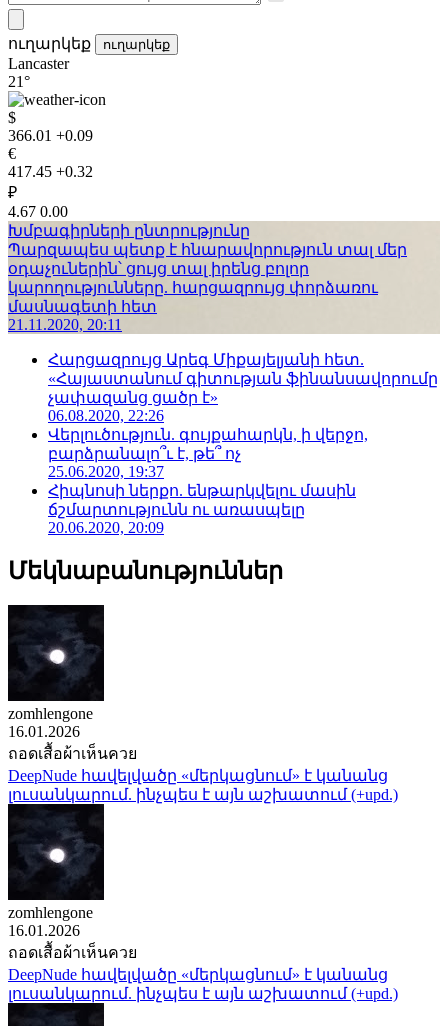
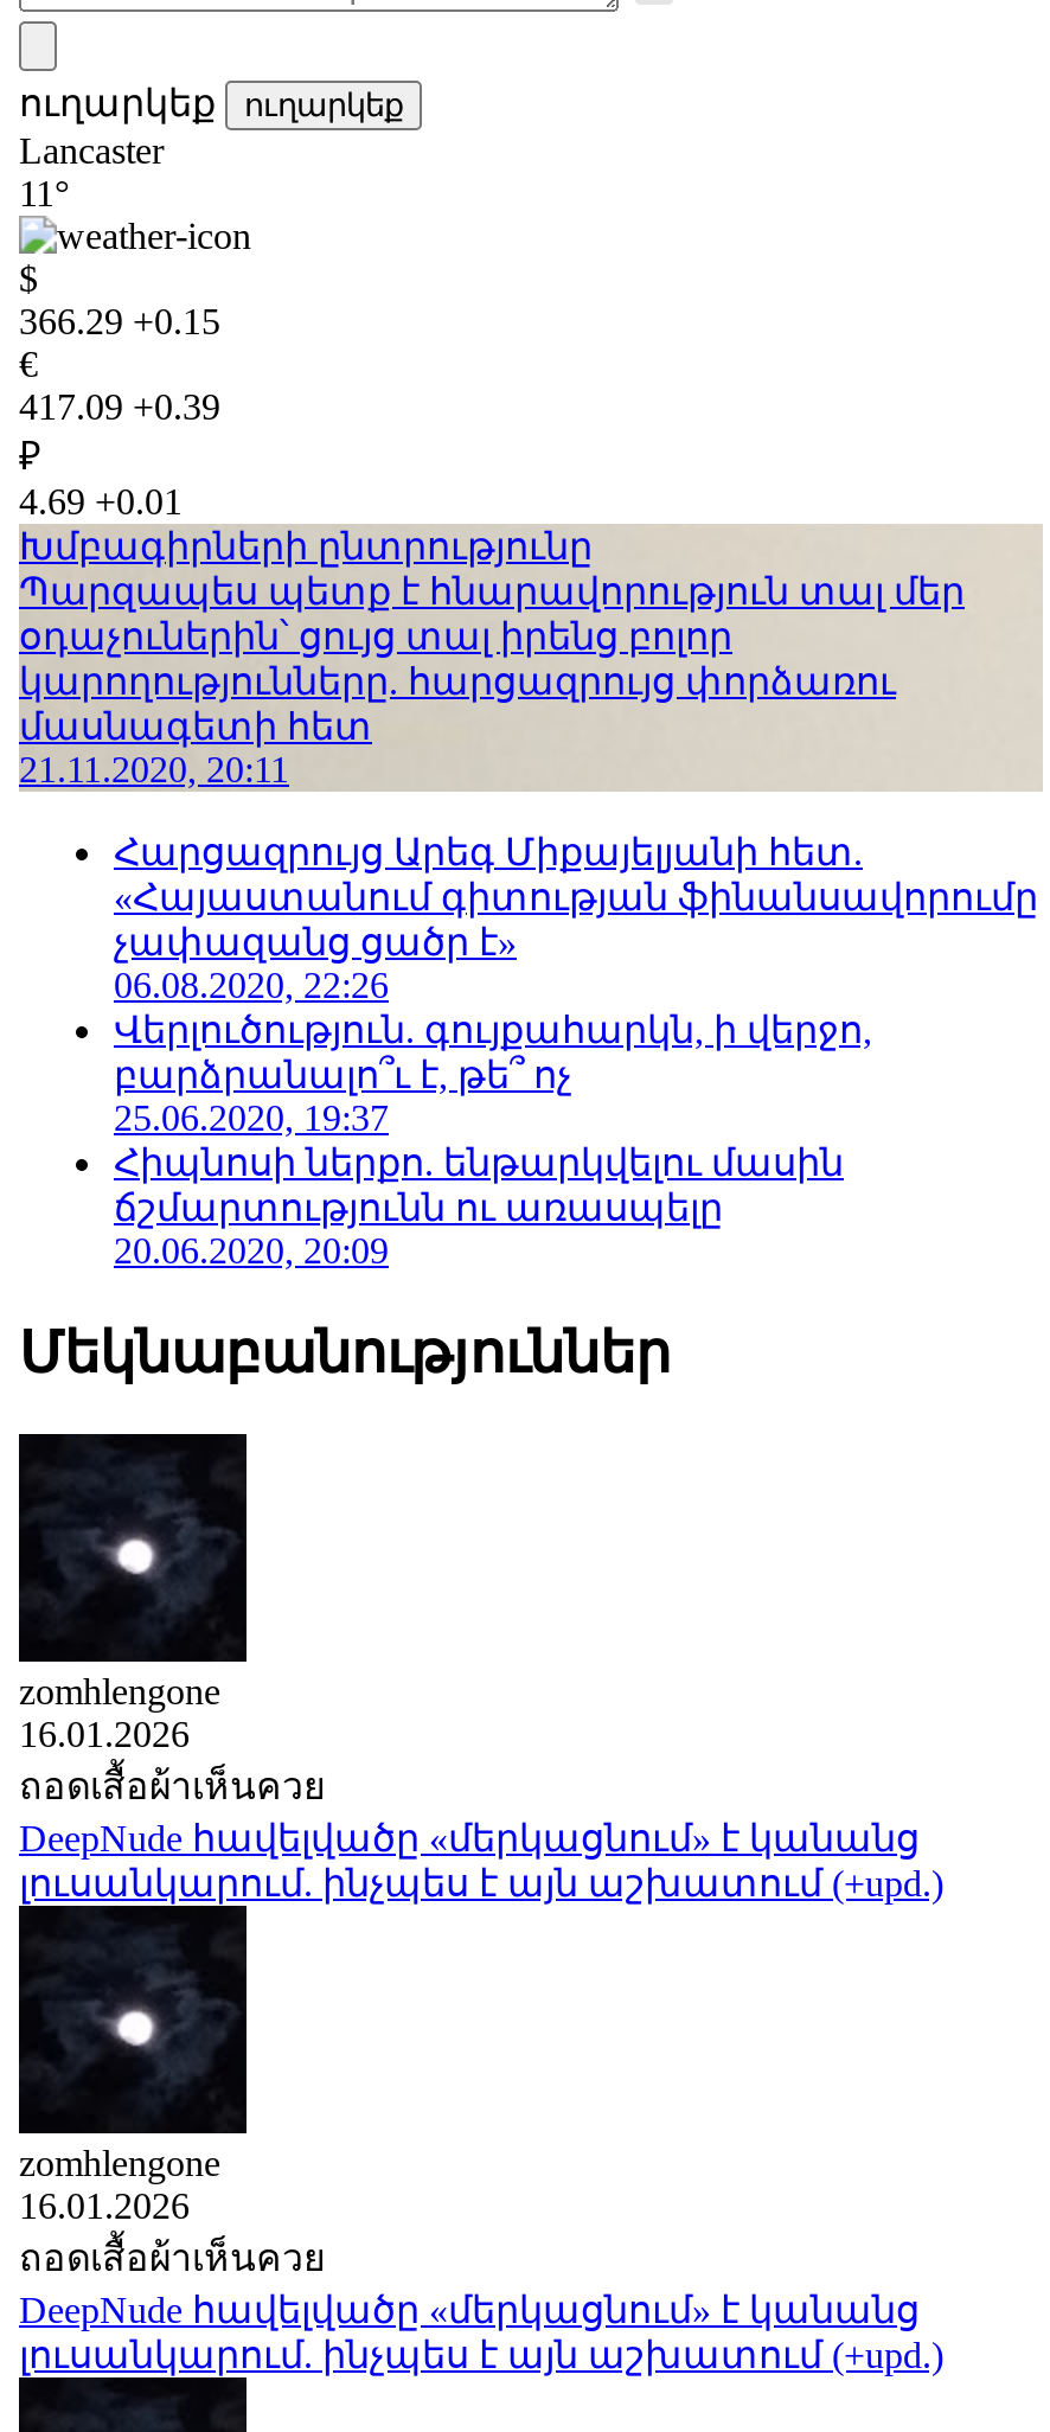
[8,73,30,90] 21° -> [19,173,69,213] 11°
[8,127,93,144] 366.01 +0.09 -> [19,301,220,341] 366.29 +0.15
[8,163,93,180] 417.45 +0.32 -> [19,386,220,426] 417.09 +0.39
[8,203,68,220] 4.67 0.00 -> [19,481,183,521] 4.69 +0.01

